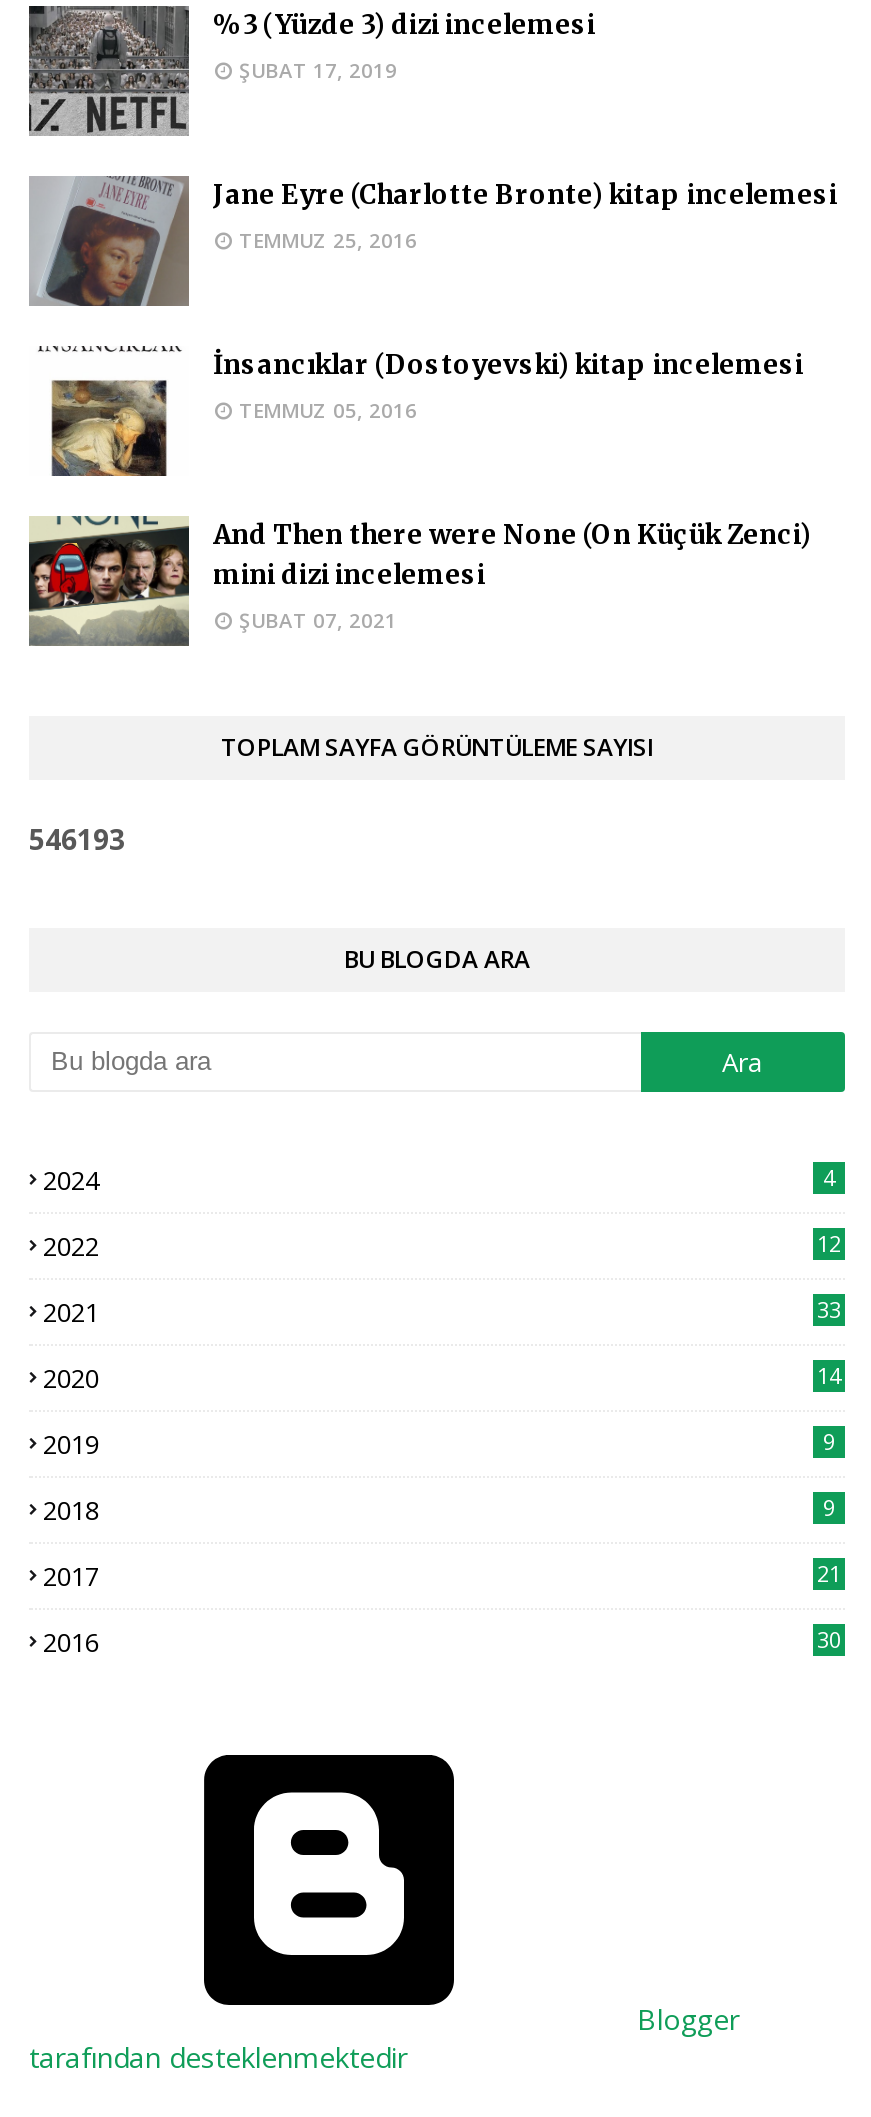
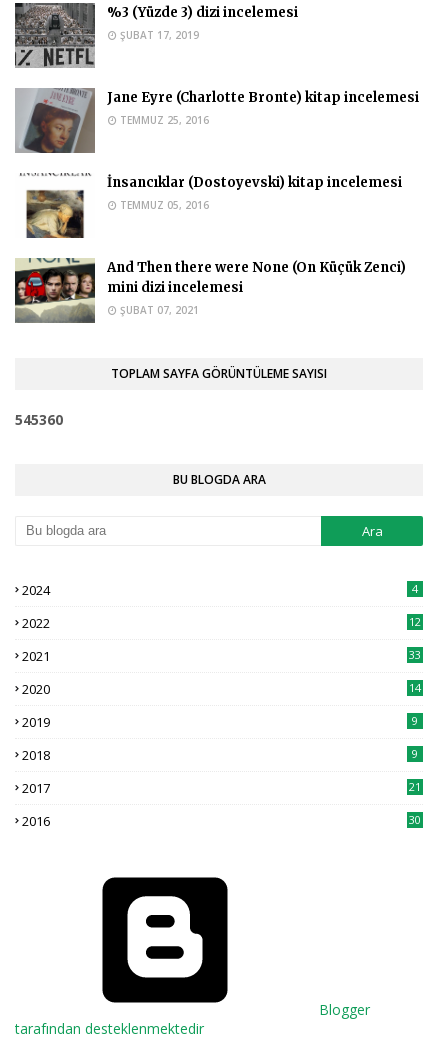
[29,820,125,858] 546193 -> [15,410,63,429] 545360

